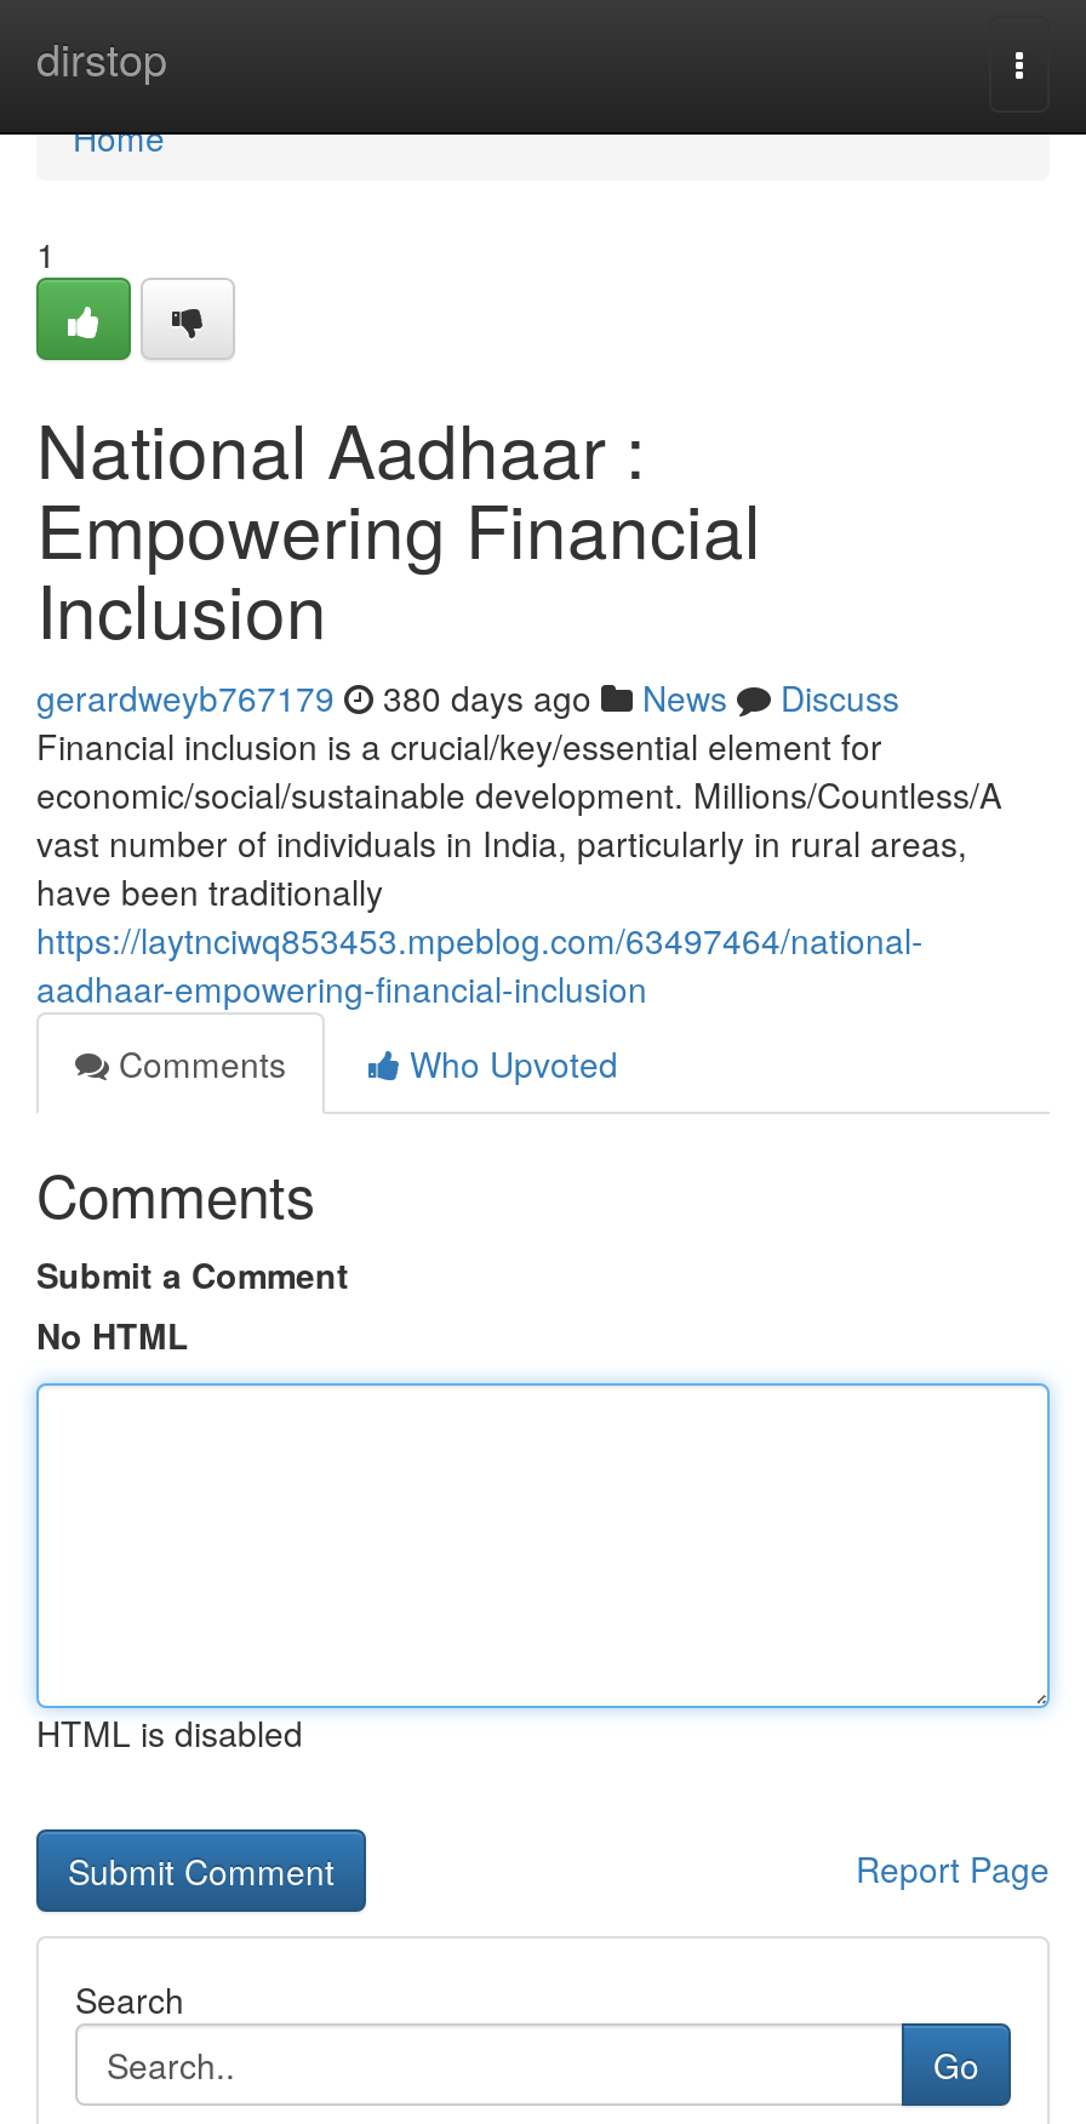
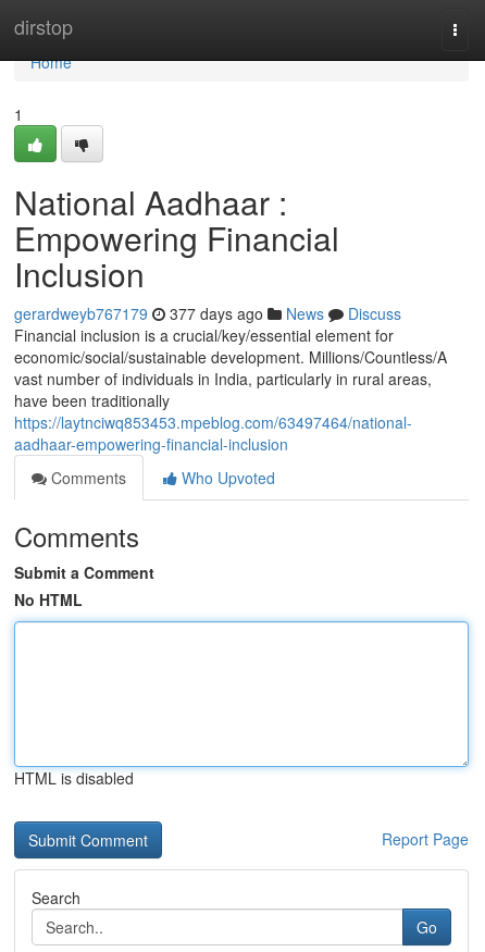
[36,673,899,721] gerardweyb767179 380 days ago News Discuss -> [14,302,401,324] gerardweyb767179 377 days ago News Discuss

